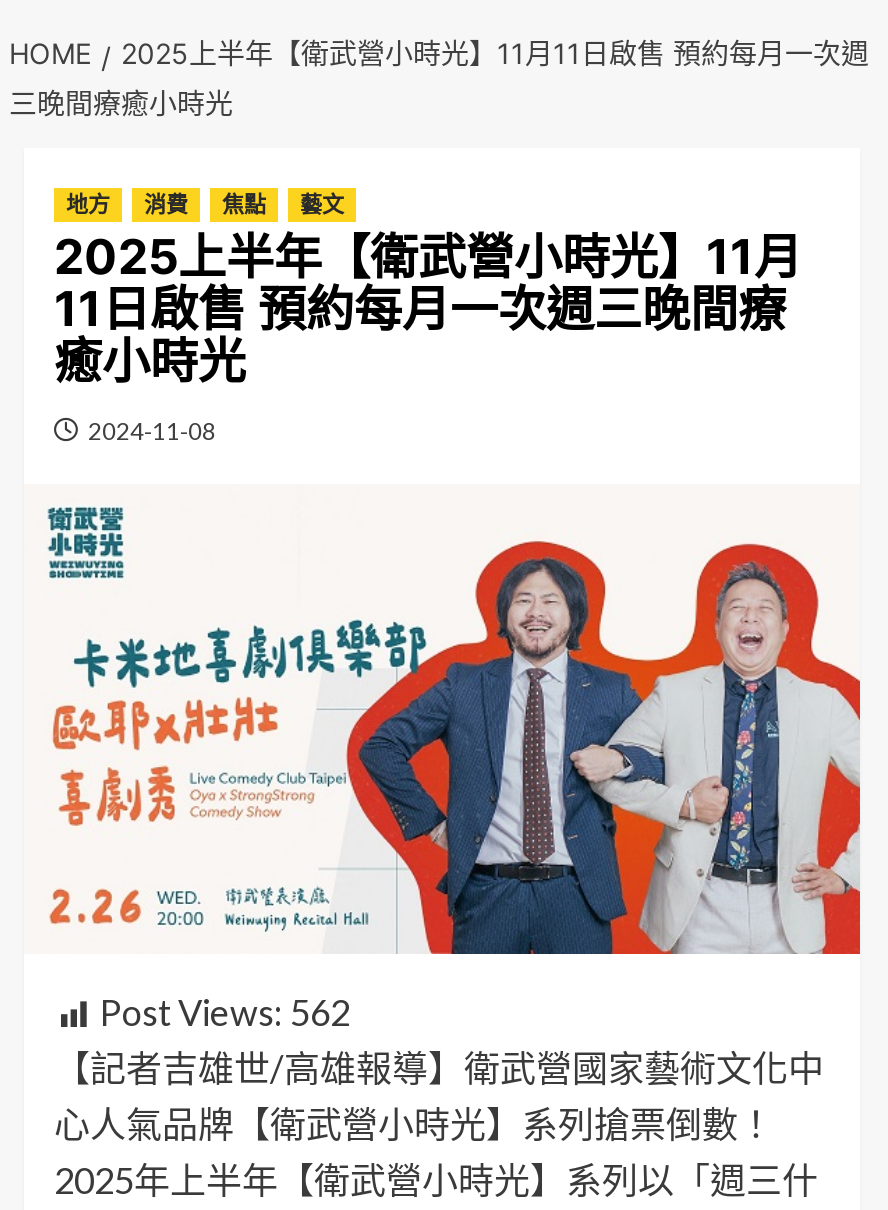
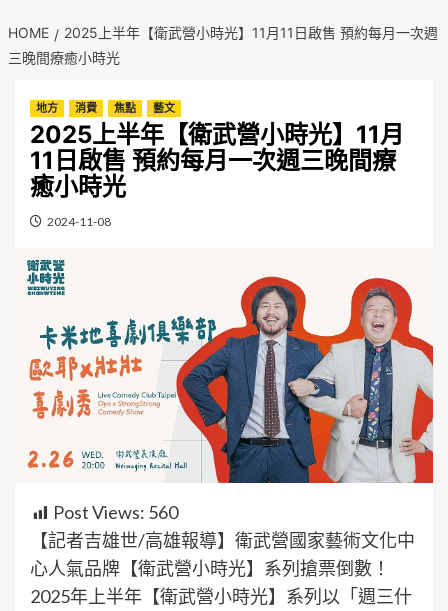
[100,990,350,1034] Post Views: 562 -> [53,501,178,523] Post Views: 560

